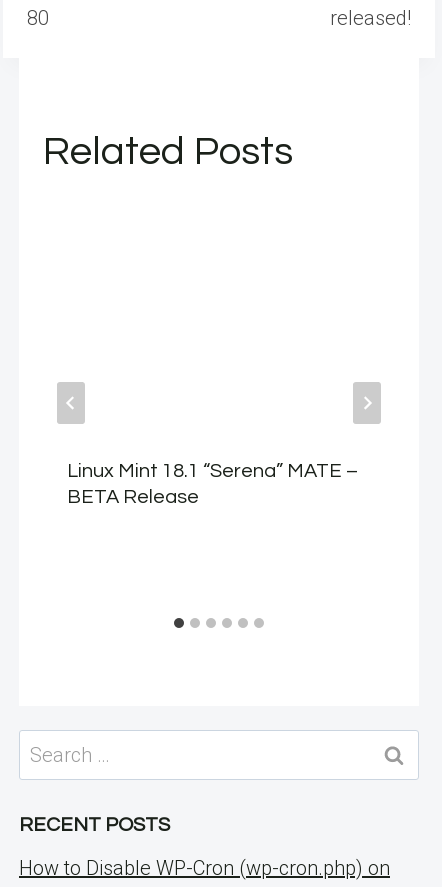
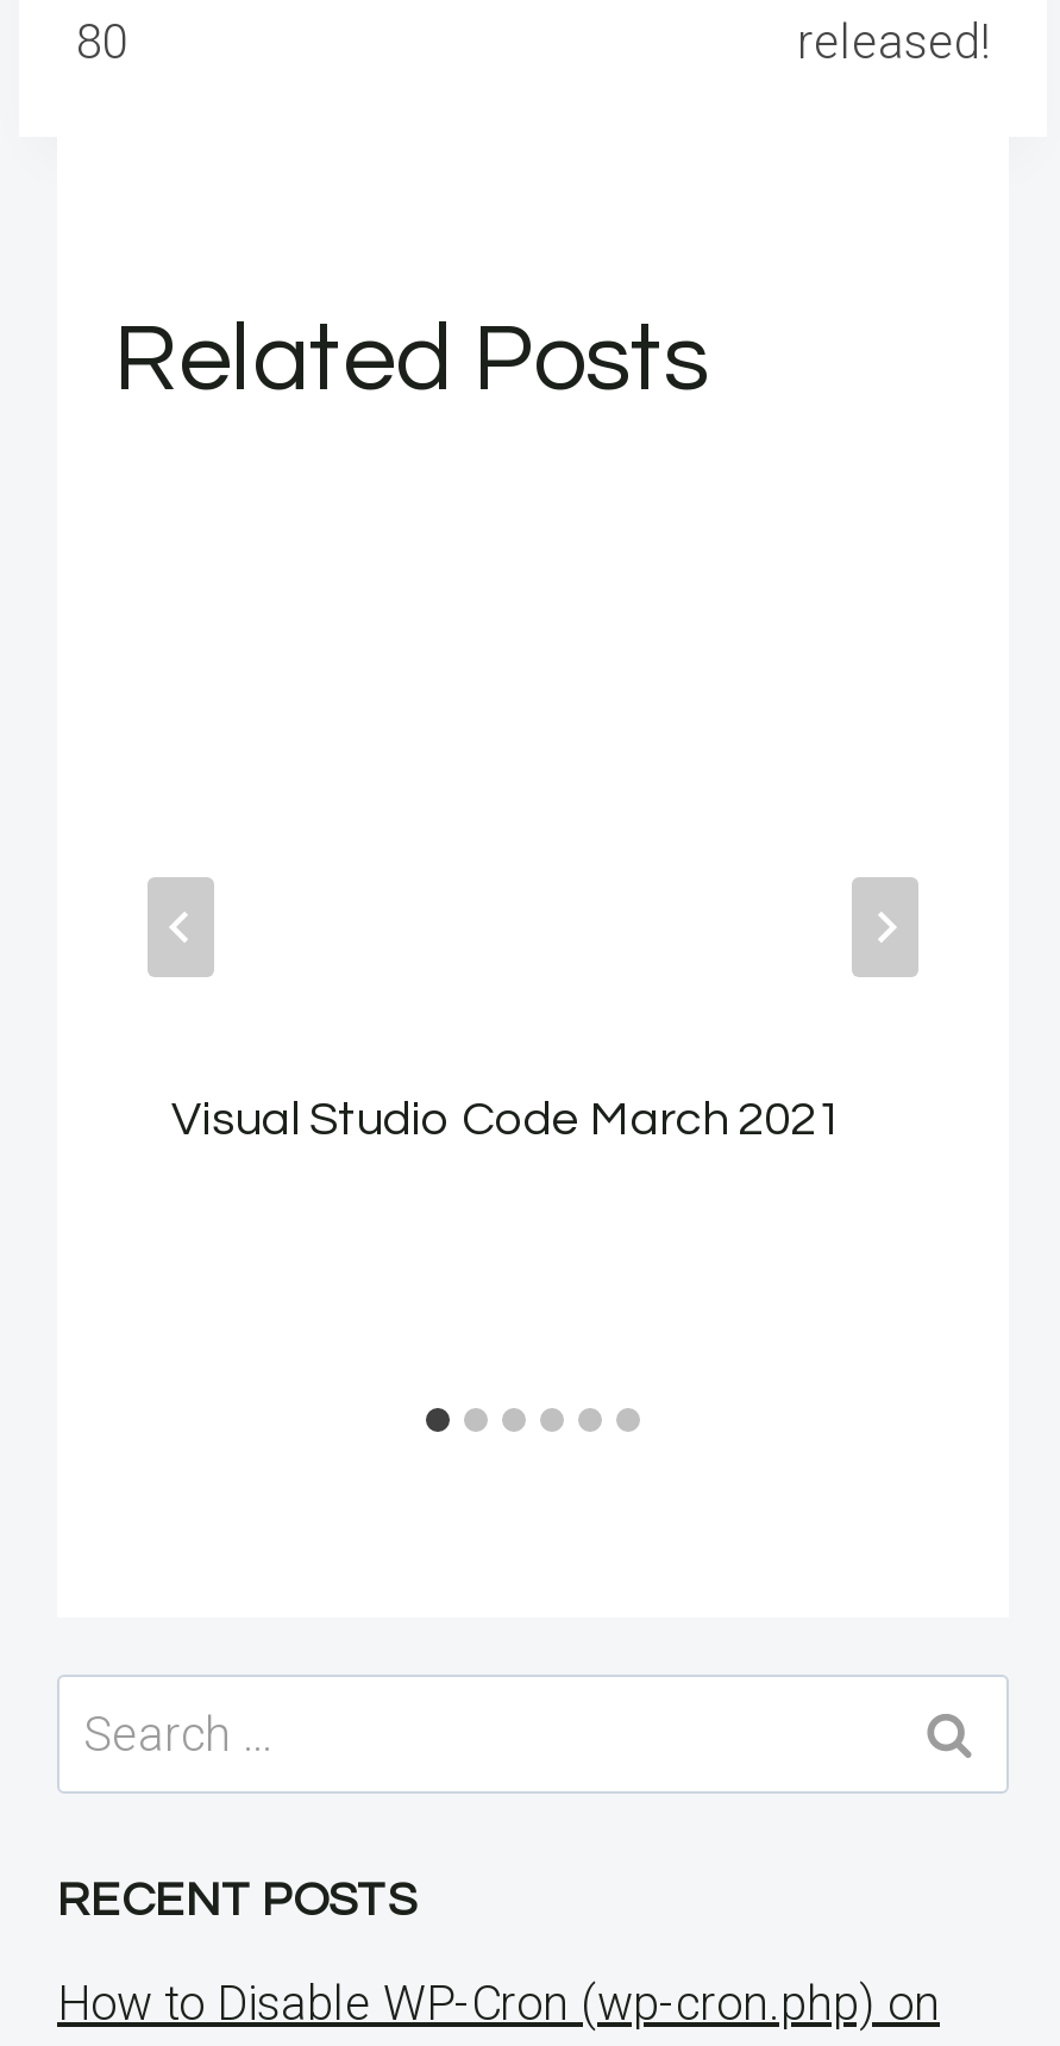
[67,461,358,507] Linux Mint 18.1 “Serena” MATE – | BETA Release -> [171,1097,842,1145] Visual Studio Code March 2021

